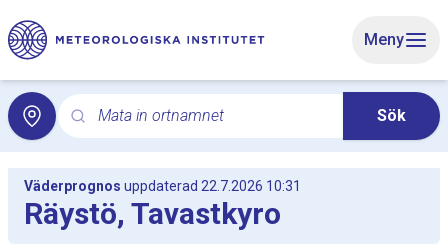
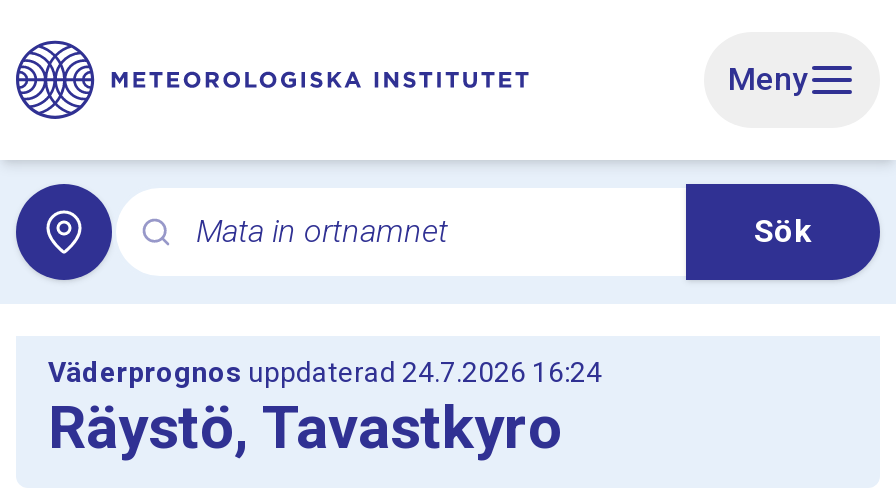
[24,178,301,194] Väderprognos uppdaterad 22.7.2026 10:31 -> [48,356,602,388] Väderprognos uppdaterad 24.7.2026 16:24

